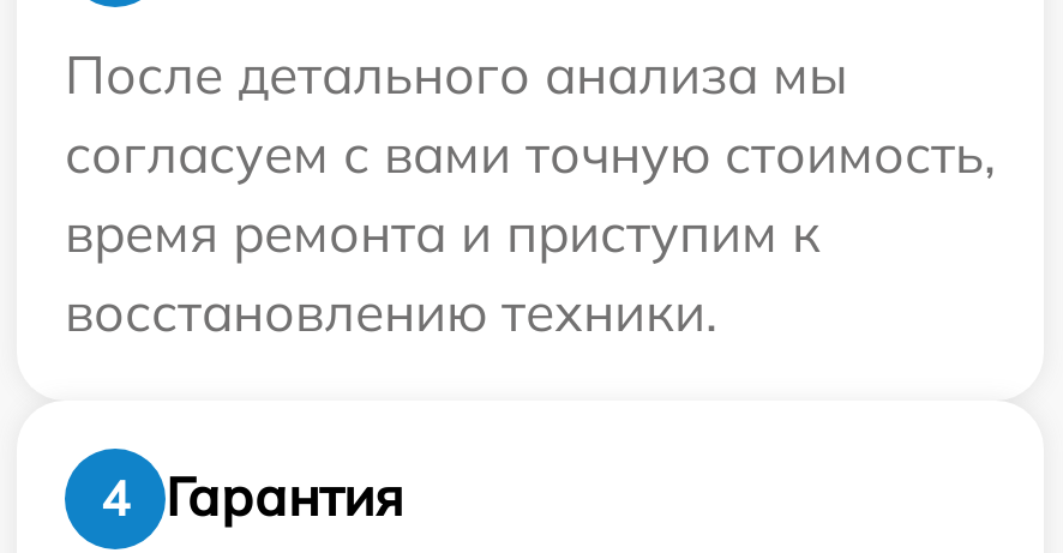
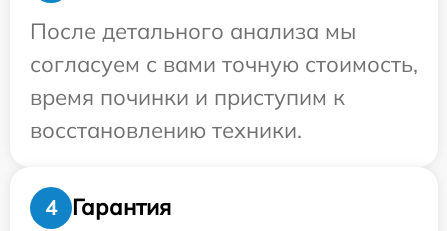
[65,198,821,266] время ремонта и приступим к -> [30,83,345,111] время починки и приступим к

